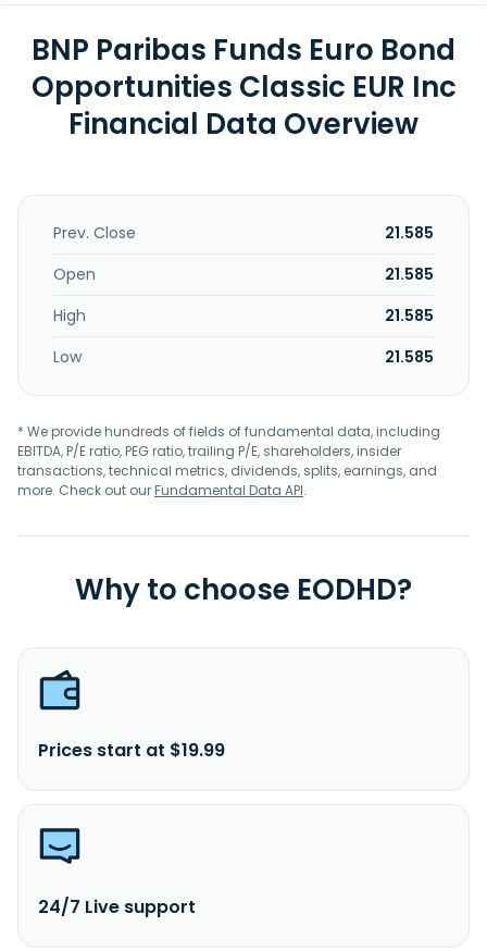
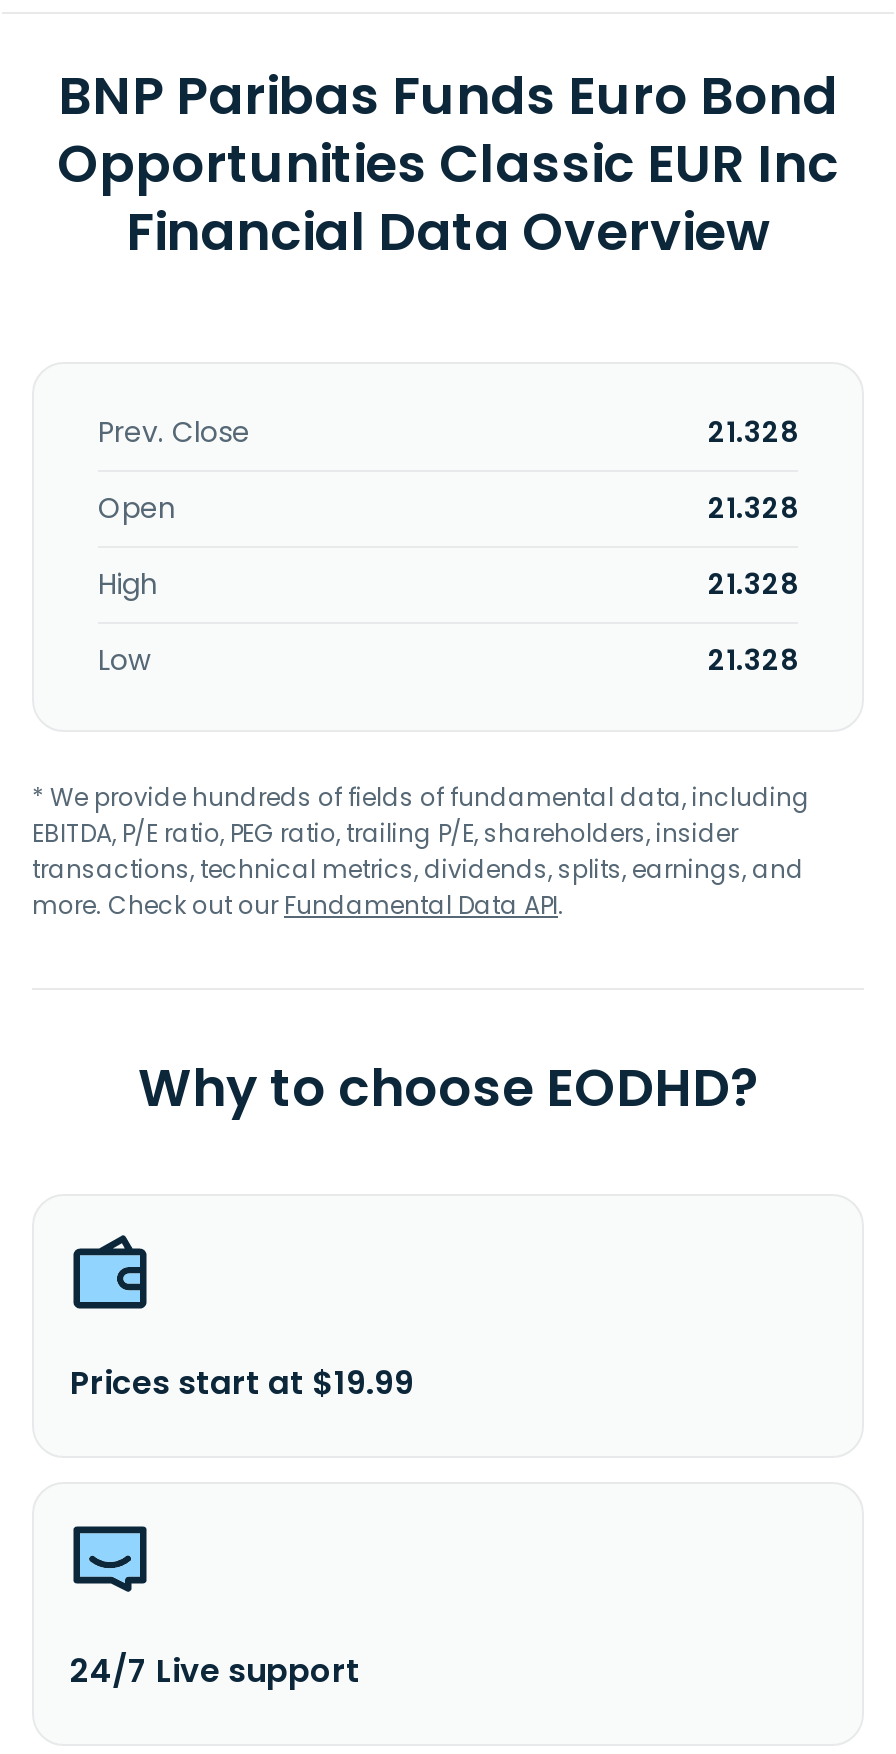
[385,222,434,244] 21.585 -> [708,412,798,452] 21.328
[385,263,434,285] 21.585 -> [708,488,798,528] 21.328
[385,305,434,326] 21.585 -> [708,564,798,604] 21.328
[385,346,434,368] 21.585 -> [708,640,798,680] 21.328

